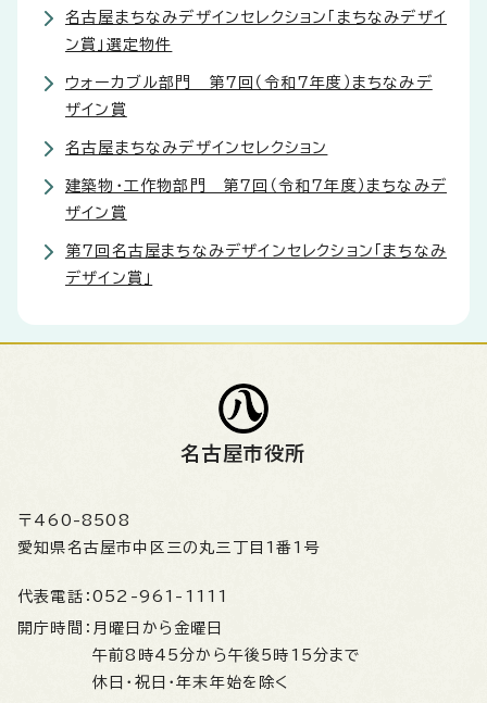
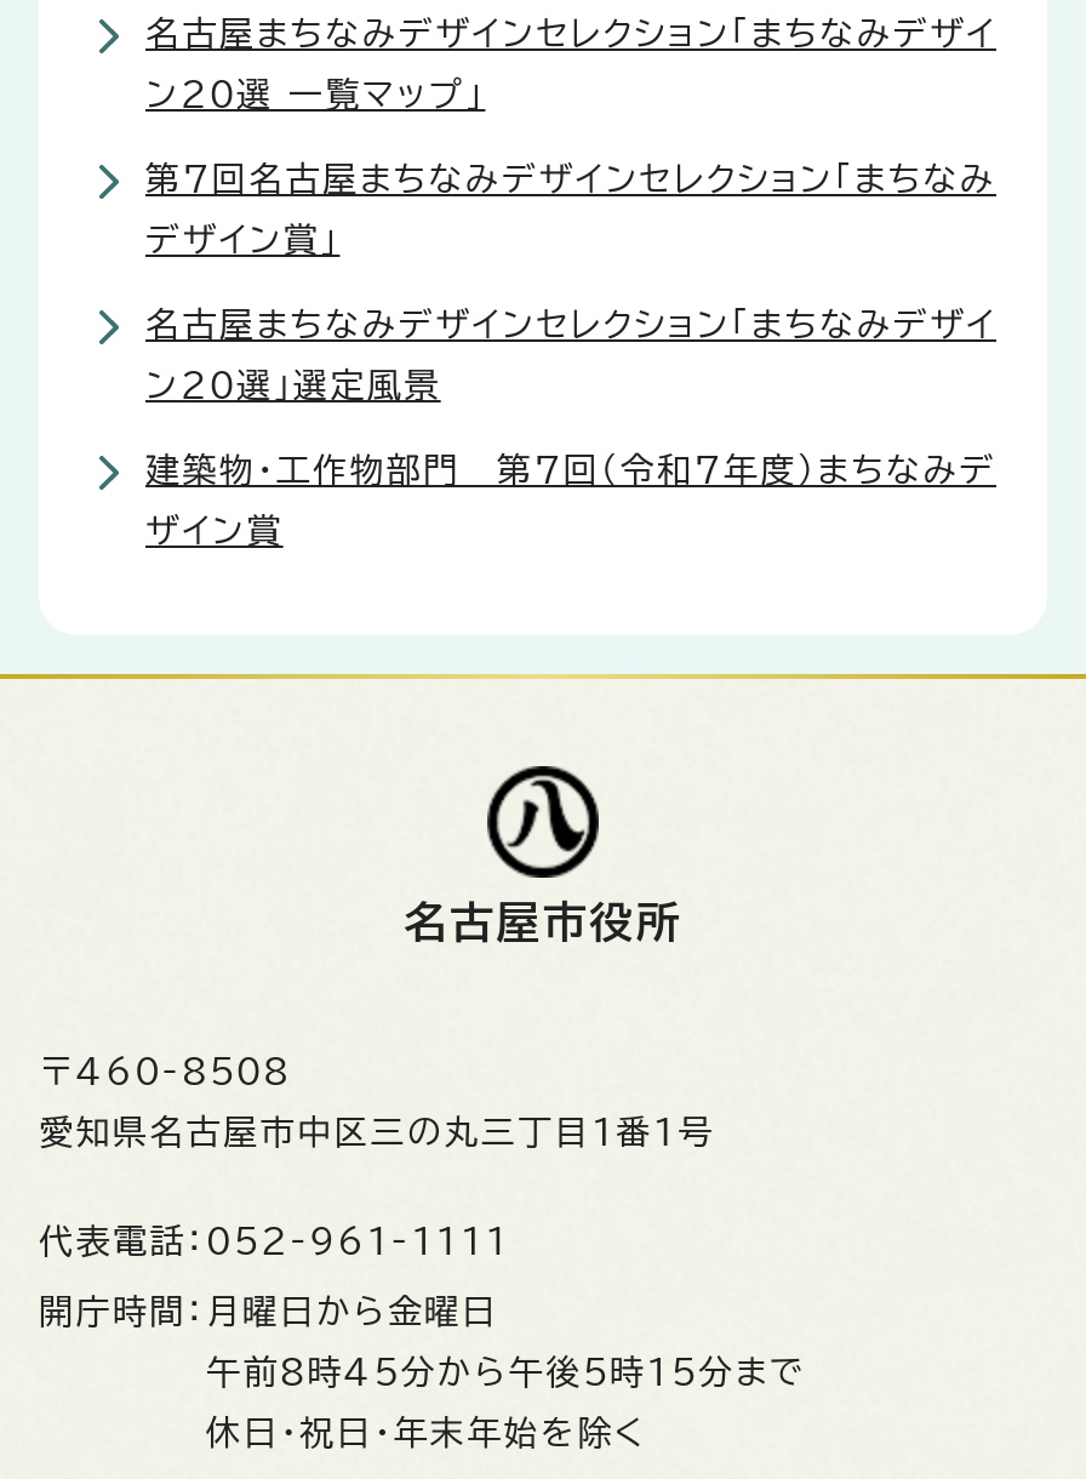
[65,37,432,156] ン賞」選定物件 | ウォーカブル部門 第7回（令和7年度）まちなみデ | ザイン賞 | 名古屋まちなみデザインセレクション -> [145,78,996,403] ン20選 一覧マップ」 | 名古屋まちなみデザインセレクション「まちなみデザイ | ン20選」選定風景
moved [65,179,447,221] -> [145,454,996,549]: 建築物・工作物部門 第7回（令和7年度）まちなみデ | ザイン賞
moved [65,244,447,286] -> [145,163,996,258]: 第7回名古屋まちなみデザインセレクション「まちなみ | デザイン賞」

